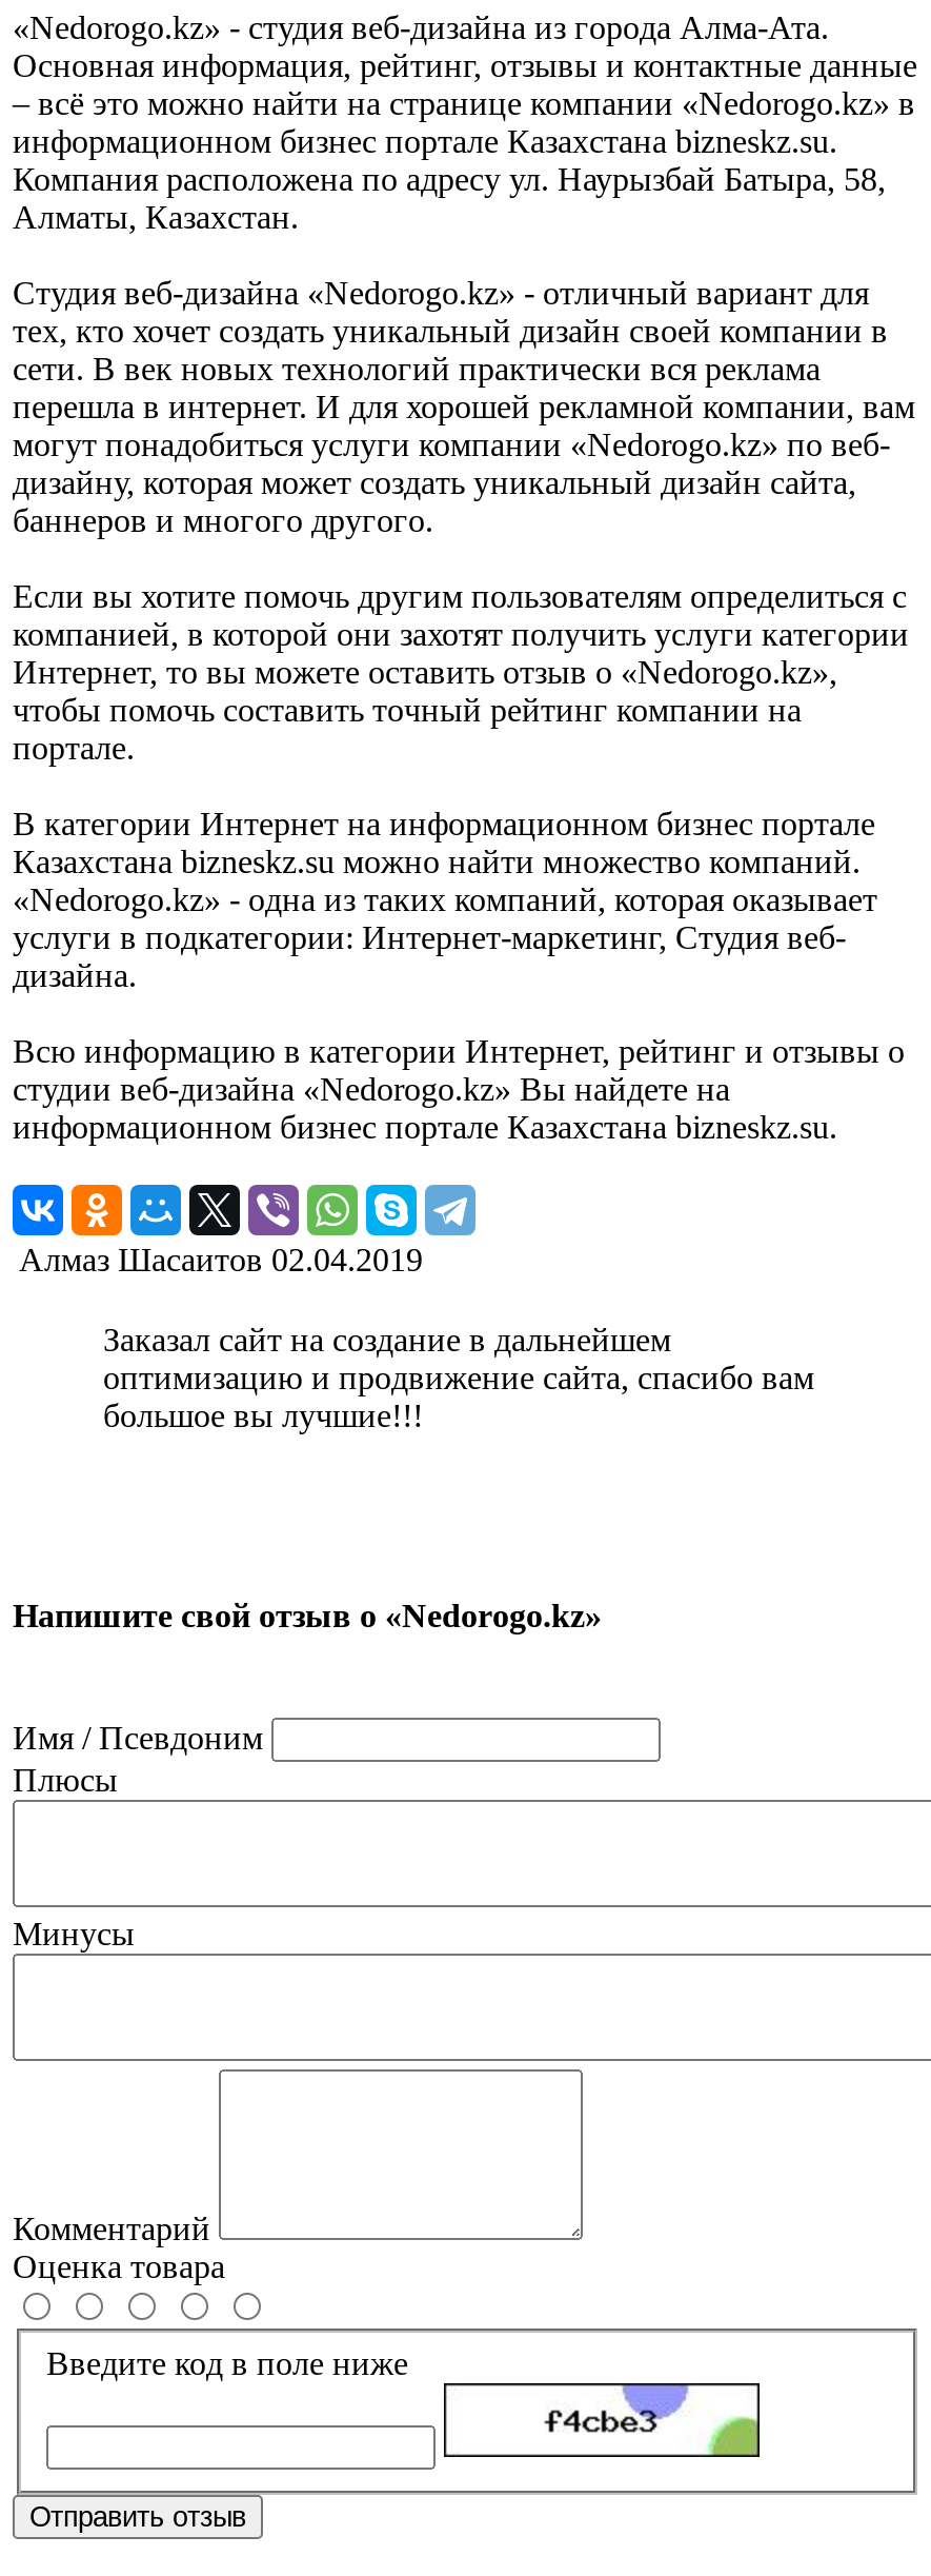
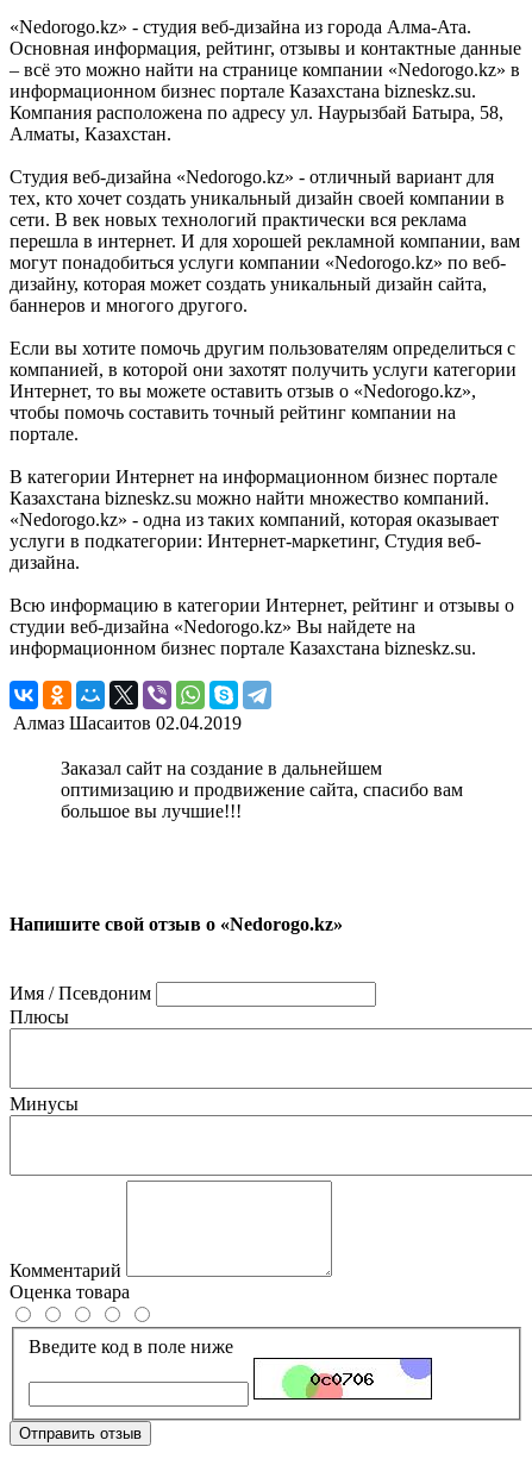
[492,2381,760,2457] [image] -> [280,1358,432,1399] [image]

